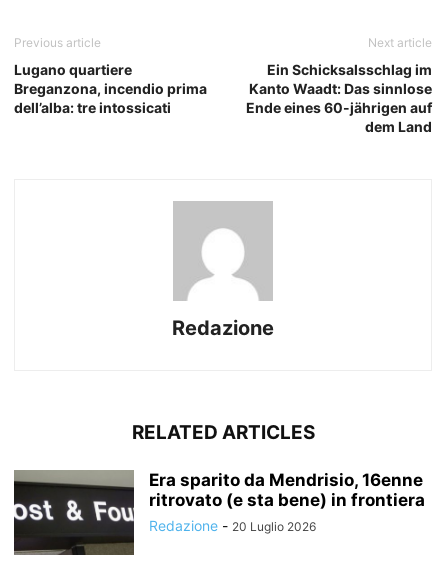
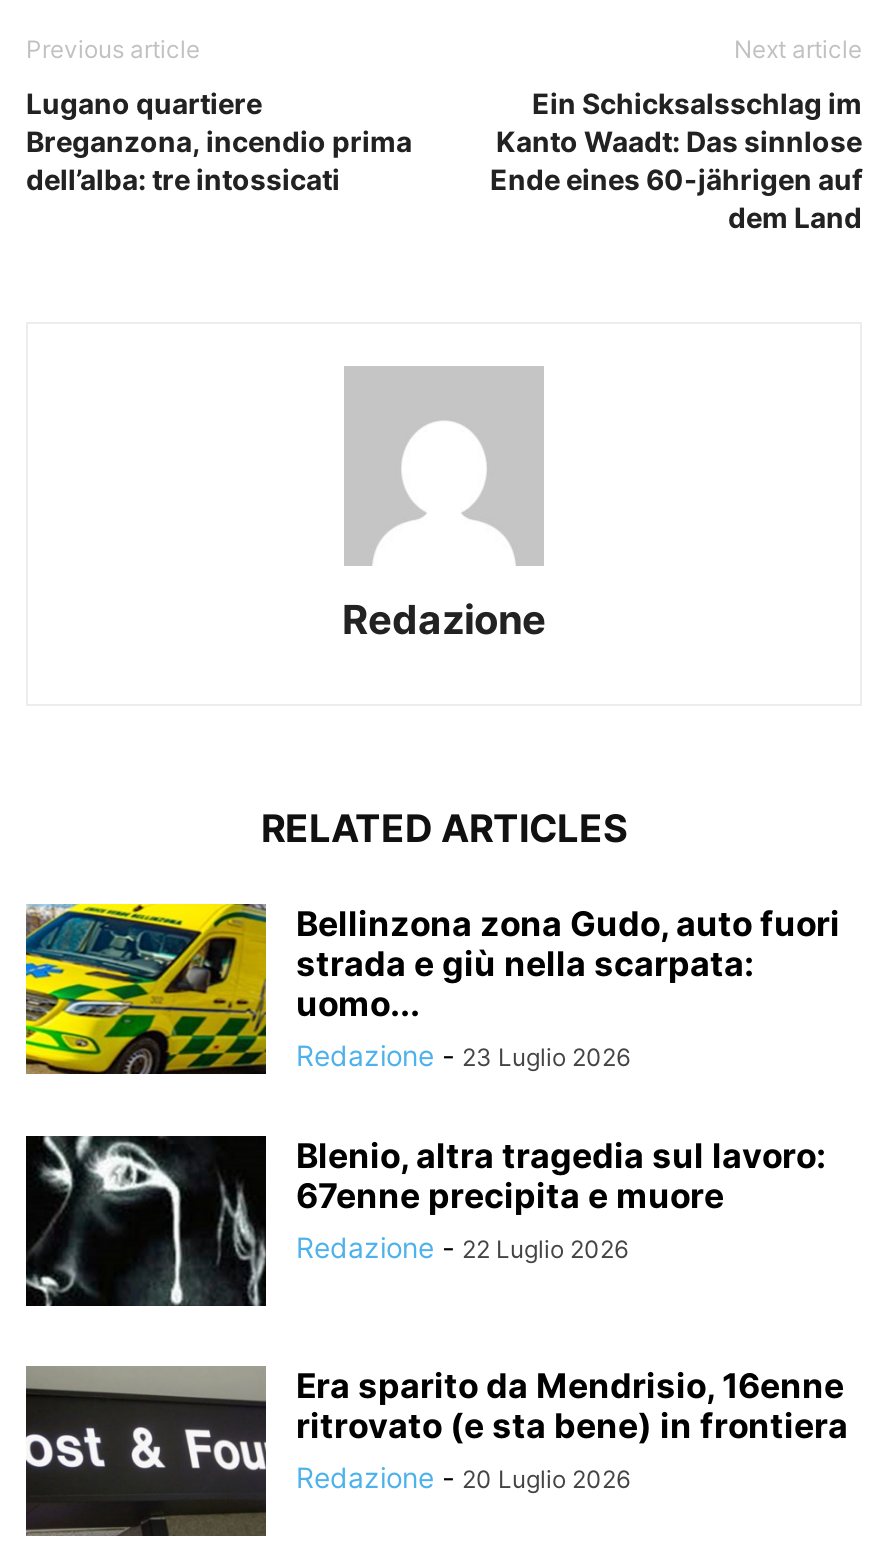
none -> [24,901,840,1265] [image] | Bellinzona zona Gudo, auto fuori | strada e giù nella scarpata: | uomo... | Redazione - 23 Luglio 2026 | Blenio, altra tragedia sul lavoro: | 67enne precipita e muore | Redazione - 22 Luglio 2026
none -> [24,1133,268,1309] [image]

